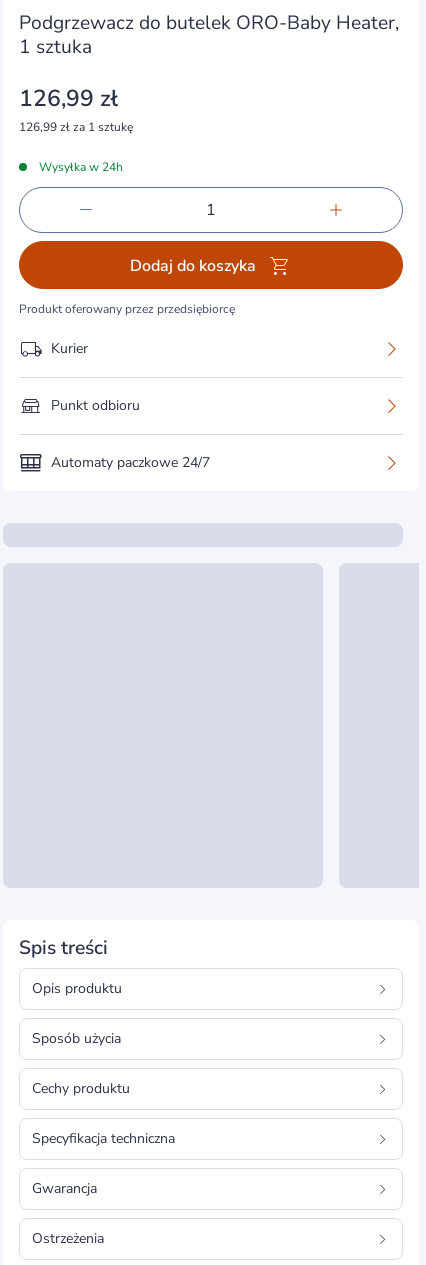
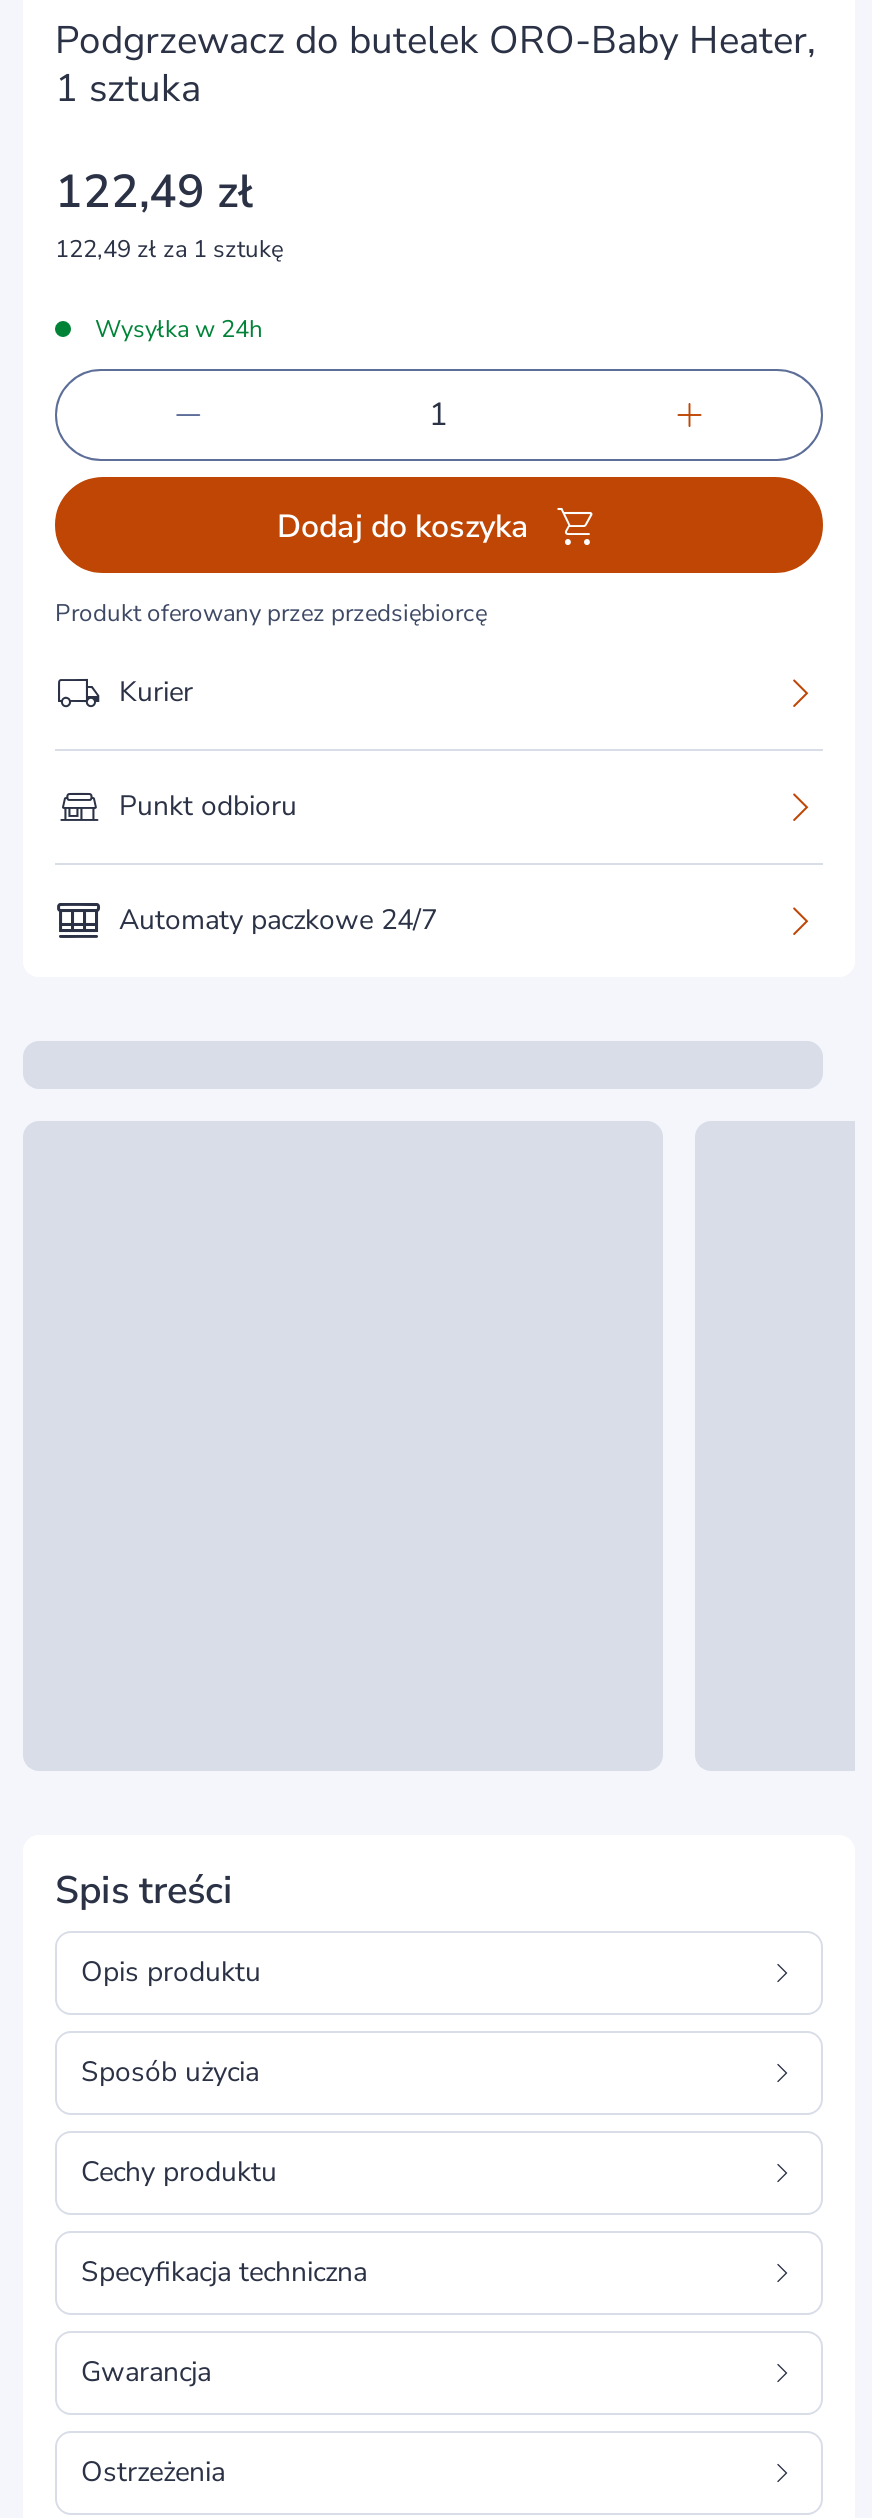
[19,83,118,114] 126,99 zł -> [55,161,253,223] 122,49 zł
[19,119,133,135] 126,99 zł za 1 sztukę -> [55,233,283,265] 122,49 zł za 1 sztukę

